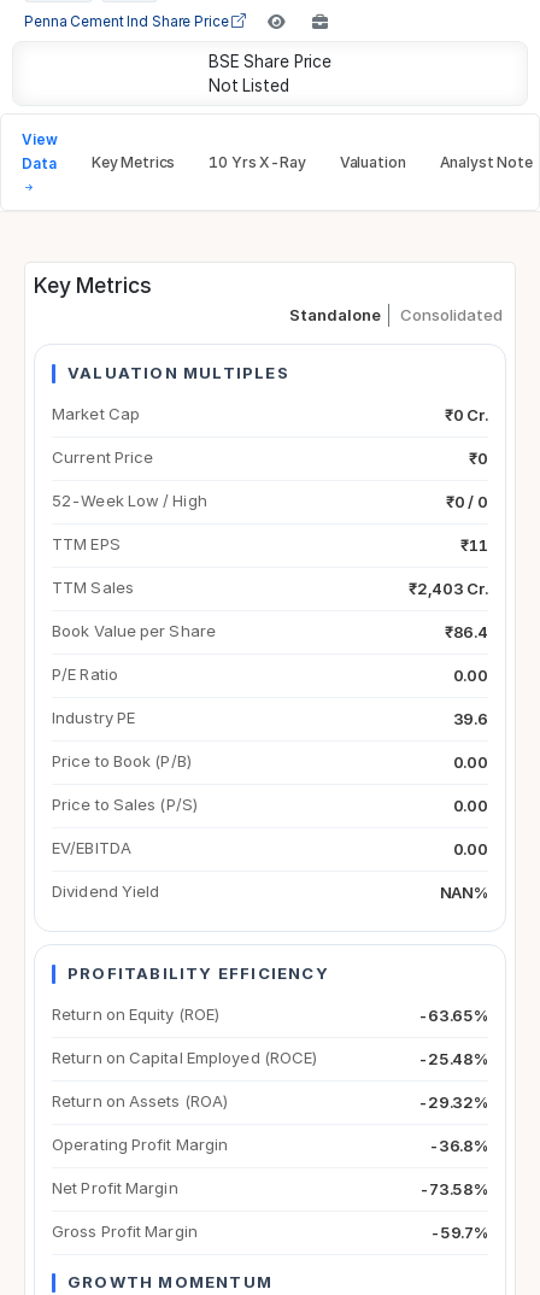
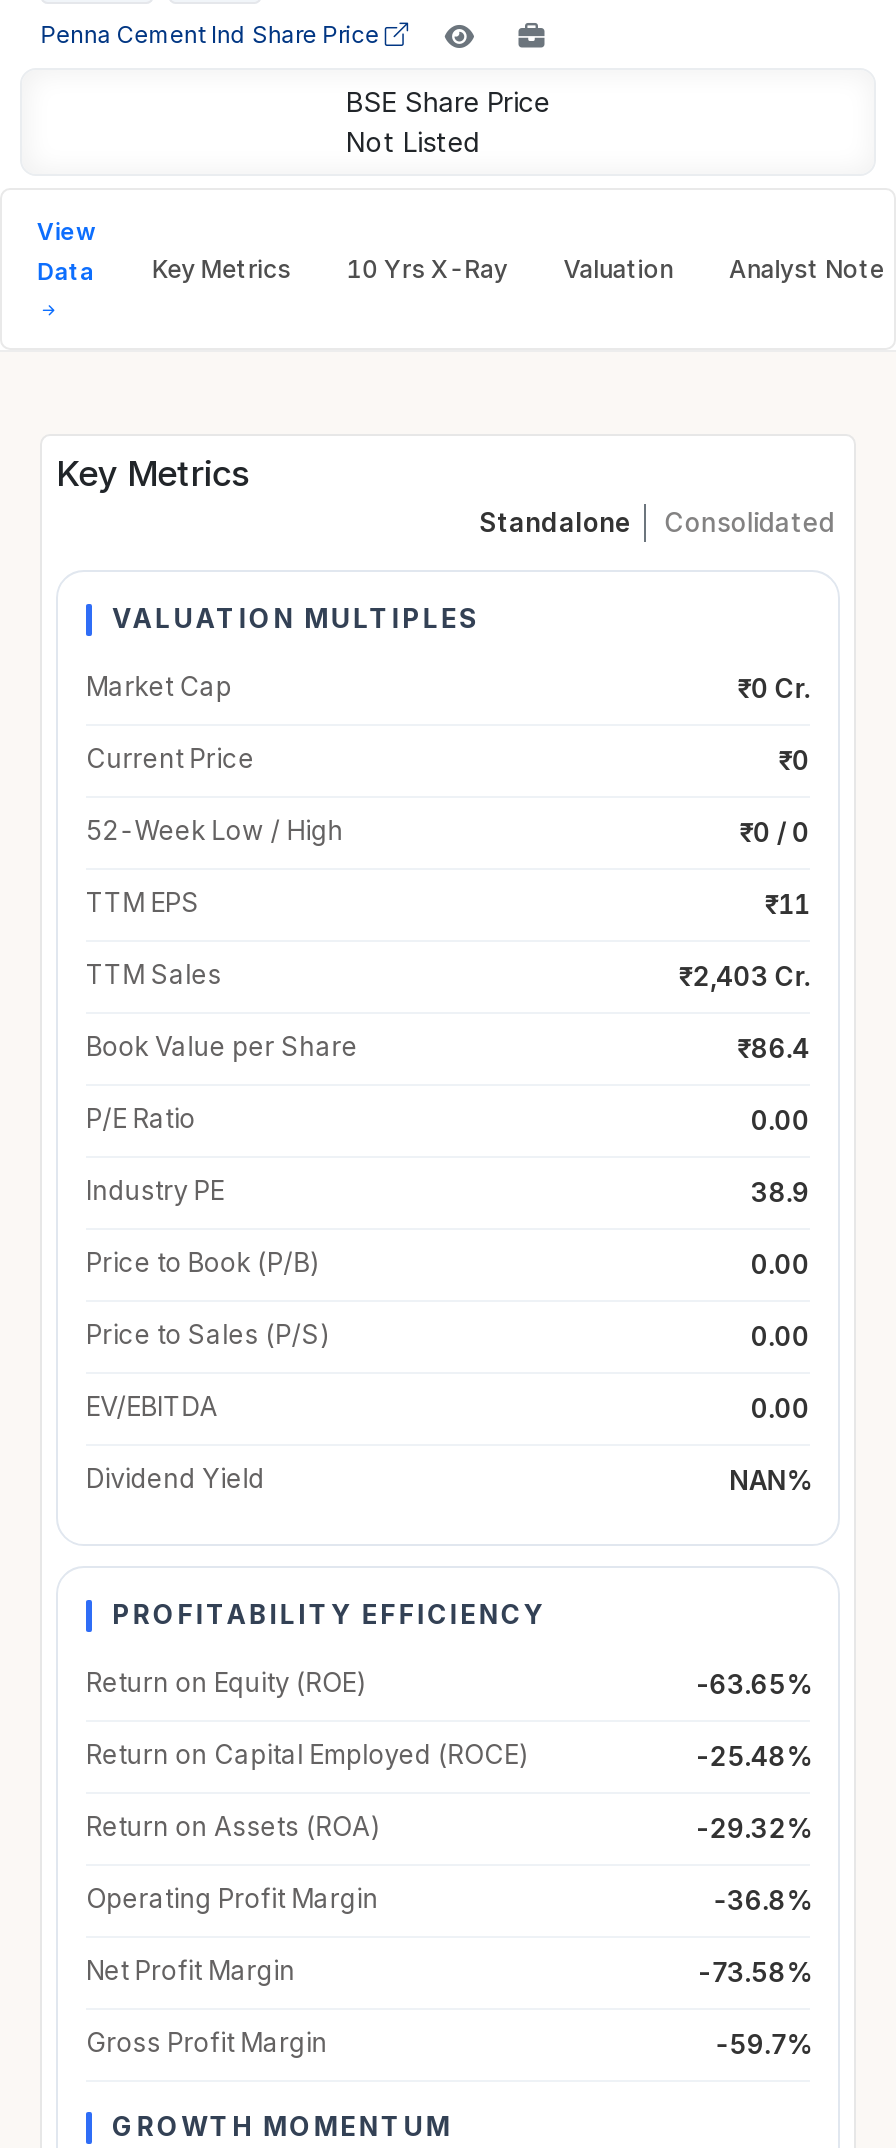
[453,709,488,728] 39.6 -> [751,1175,810,1207] 38.9

